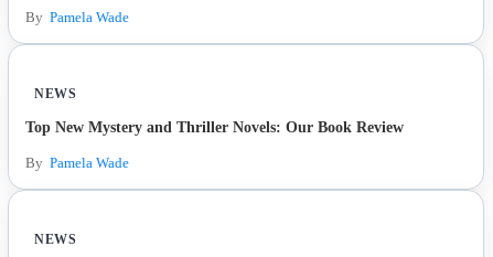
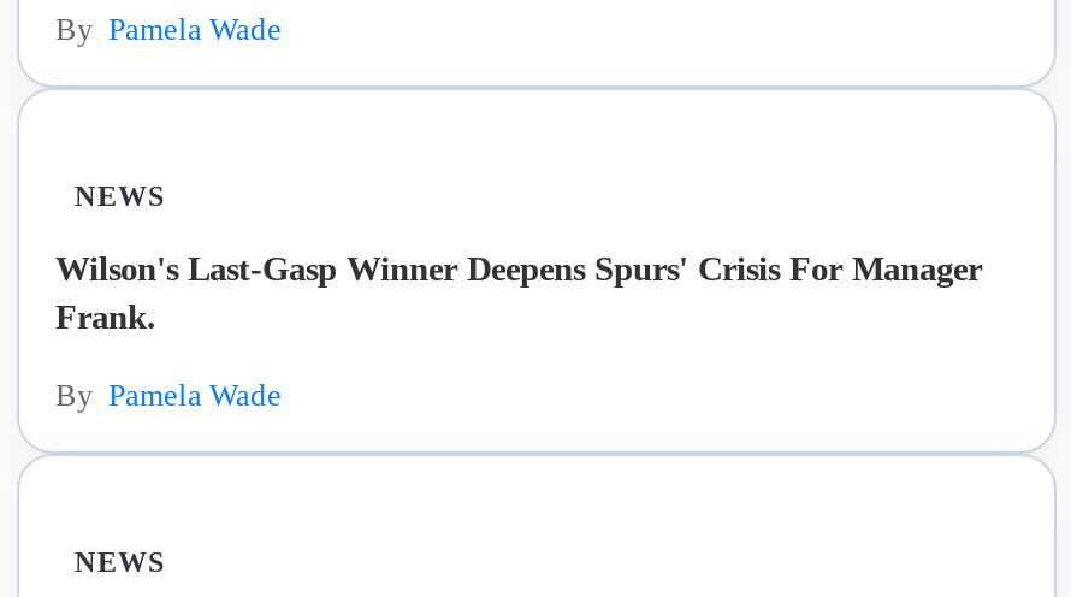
[25,118,404,136] Top New Mystery and Thriller Novels: Our Book Review -> [55,249,982,336] Wilson's Last-Gasp Winner Deepens Spurs' Crisis For Manager | Frank.

